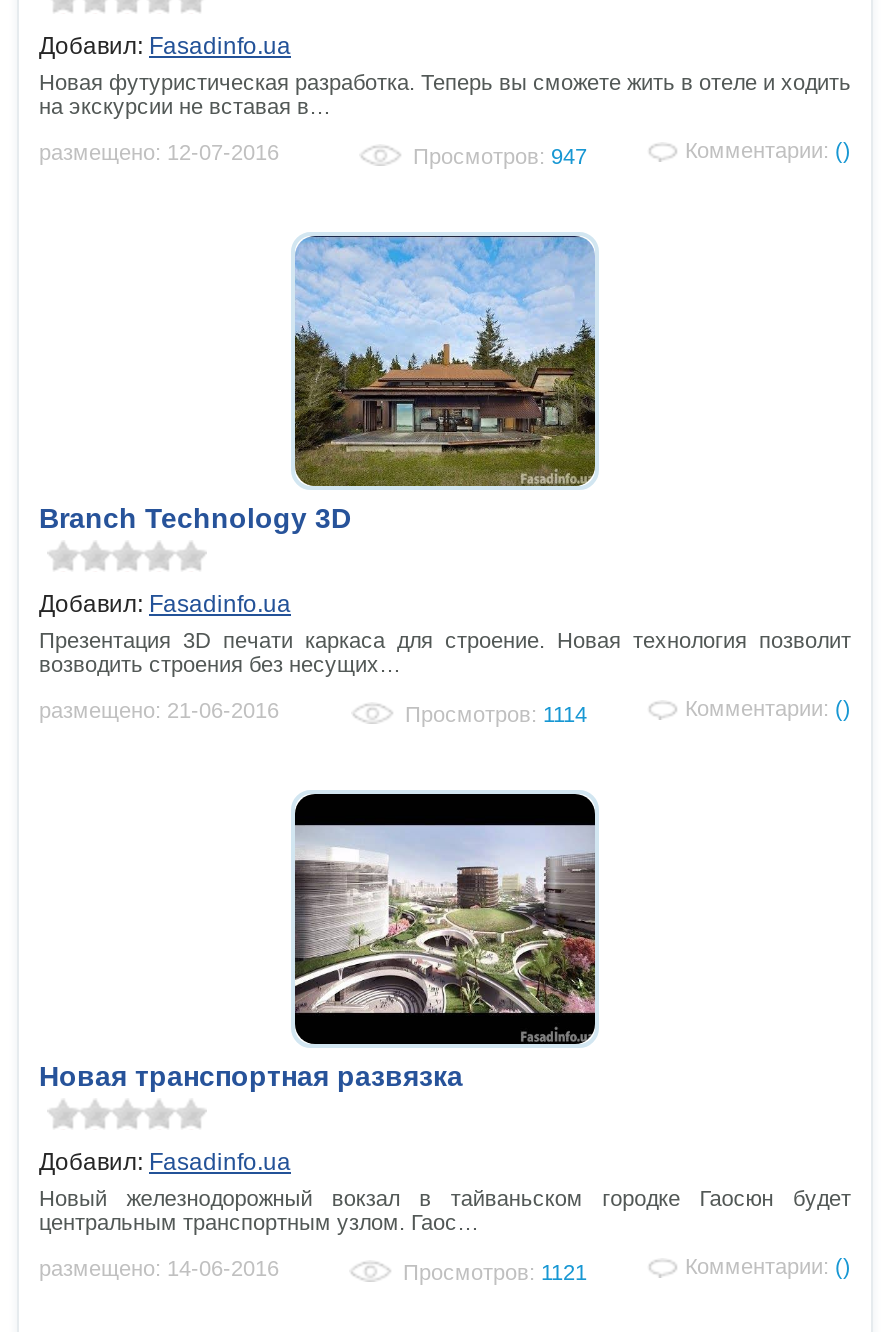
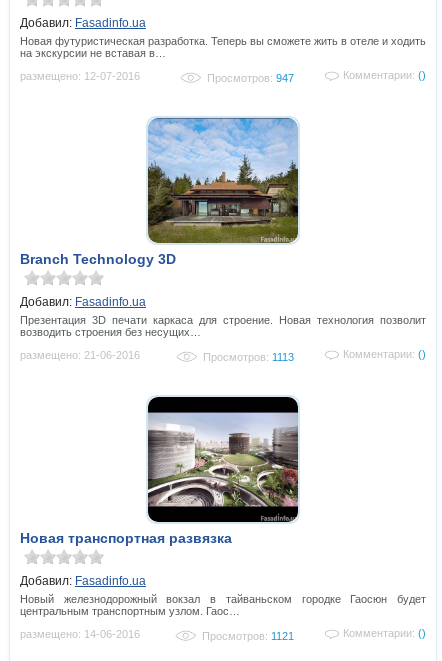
[405,702,587,726] Просмотров: 1114 -> [203,351,294,363] Просмотров: 1113

